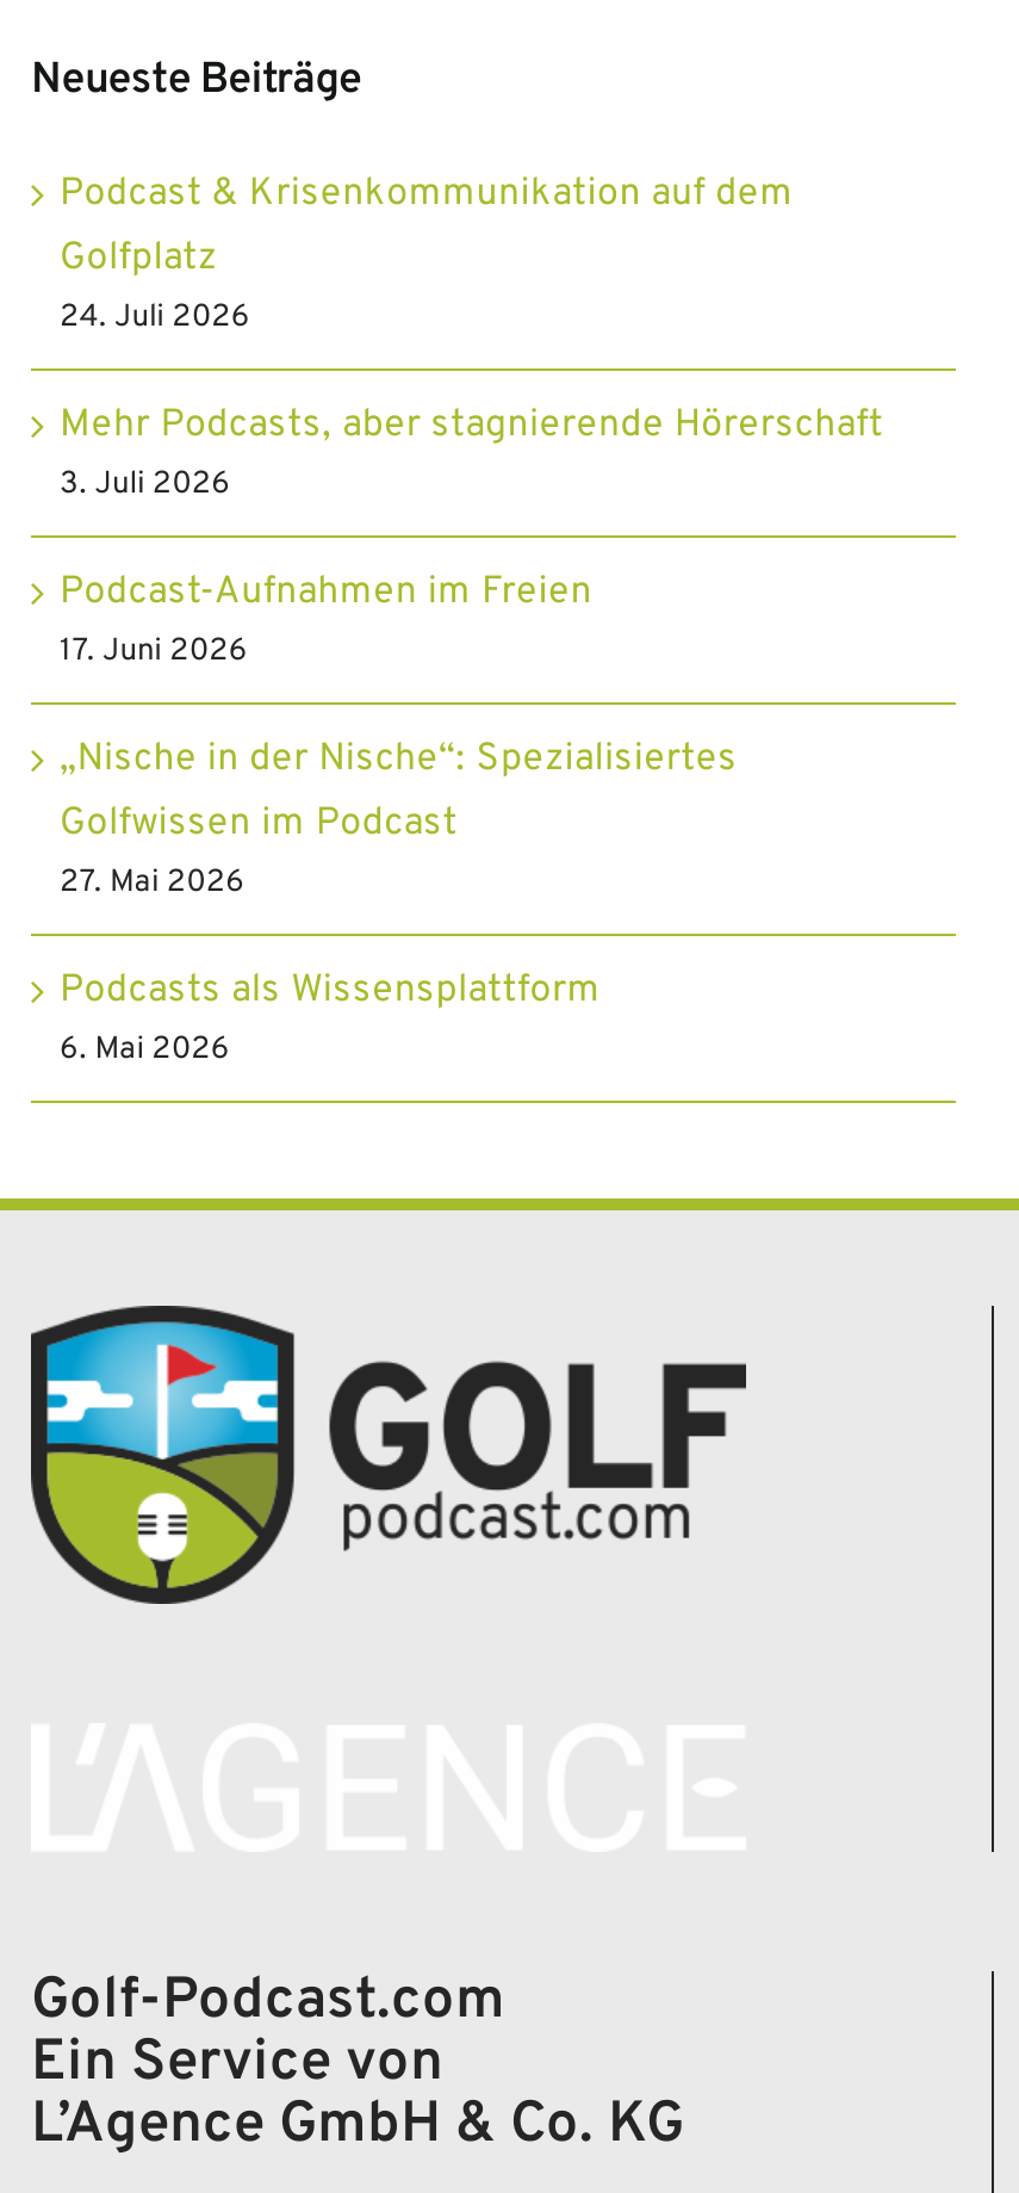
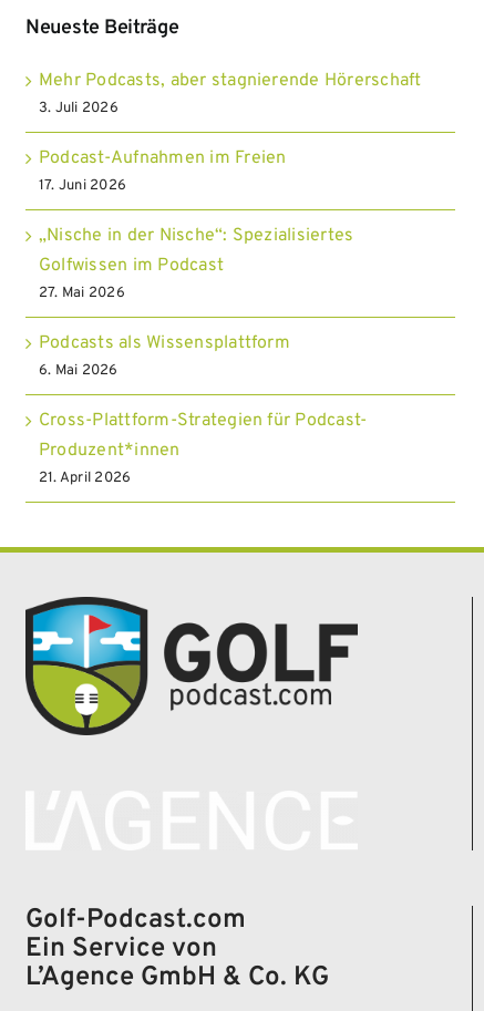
[60,171,794,337] Podcast & Krisenkommunikation auf dem | Golfplatz | 24. Juli 2026 -> none
moved [60,402,883,1070] -> [39,70,422,380]: Mehr Podcasts, aber stagnierende Hörerschaft | 3. Juli 2026 | Podcast-Aufnahmen im Freien | ... | Podcasts als Wissensplattform | 6. Mai 2026
none -> [39,410,367,487] Cross-Plattform-Strategien für Podcast- | Produzent*innen | 21. April 2026

